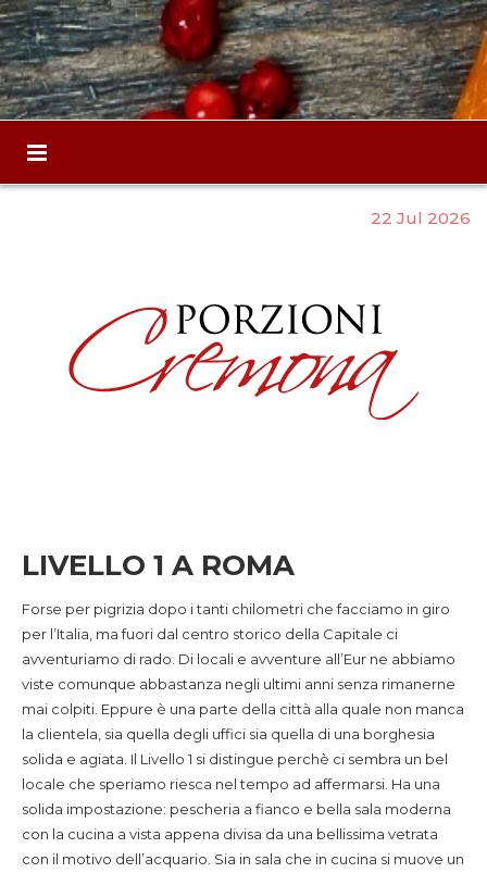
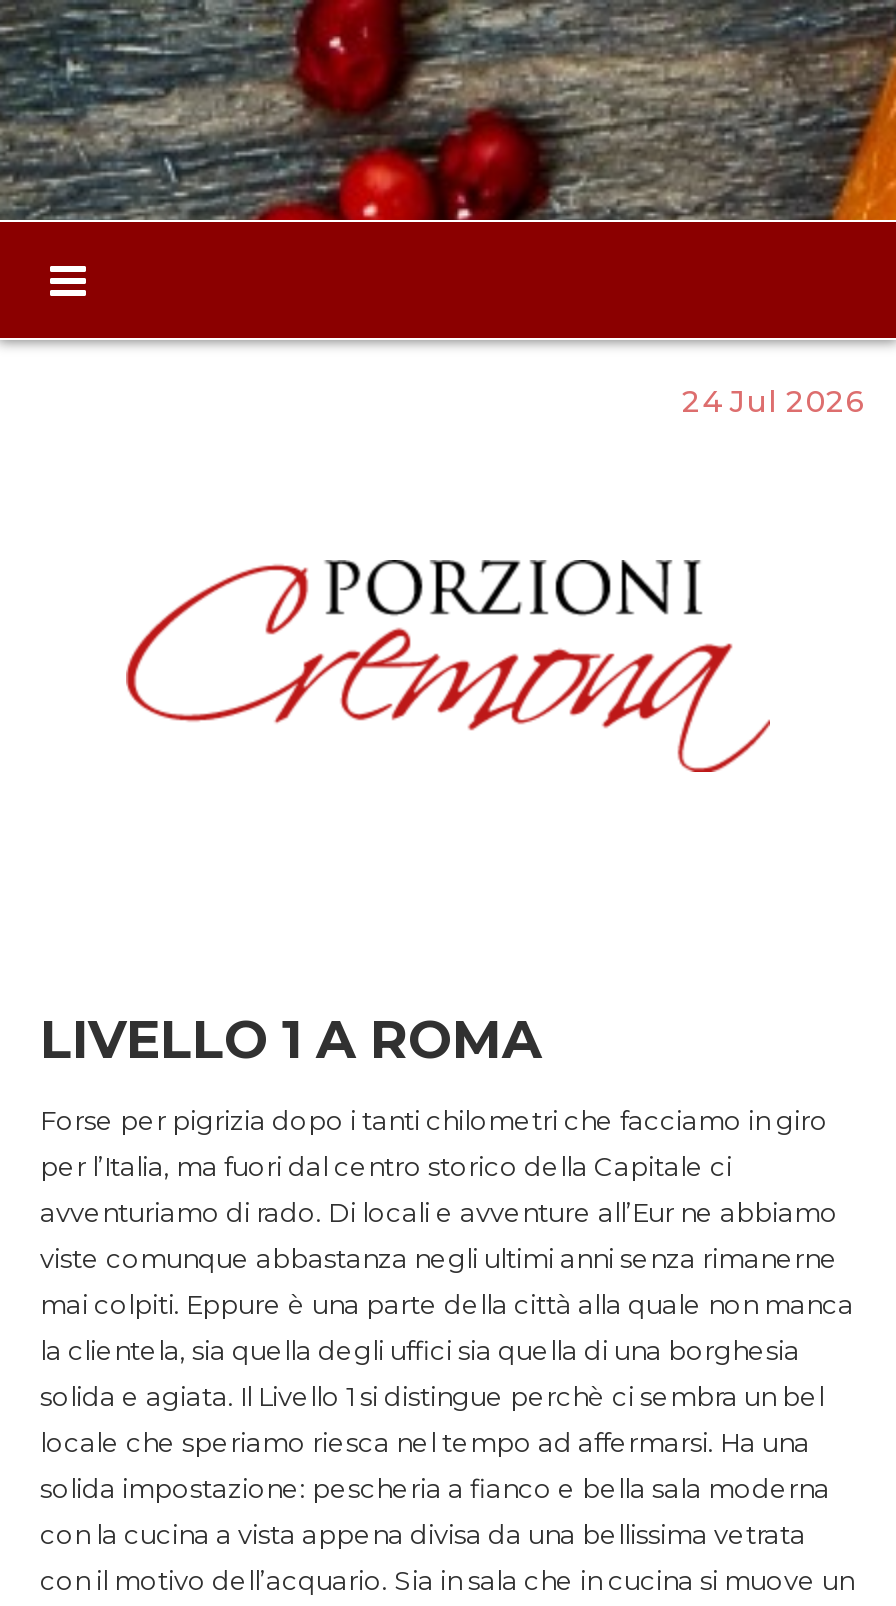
[371,208,471,228] 22 Jul 2026 -> [682,382,866,420] 24 Jul 2026

